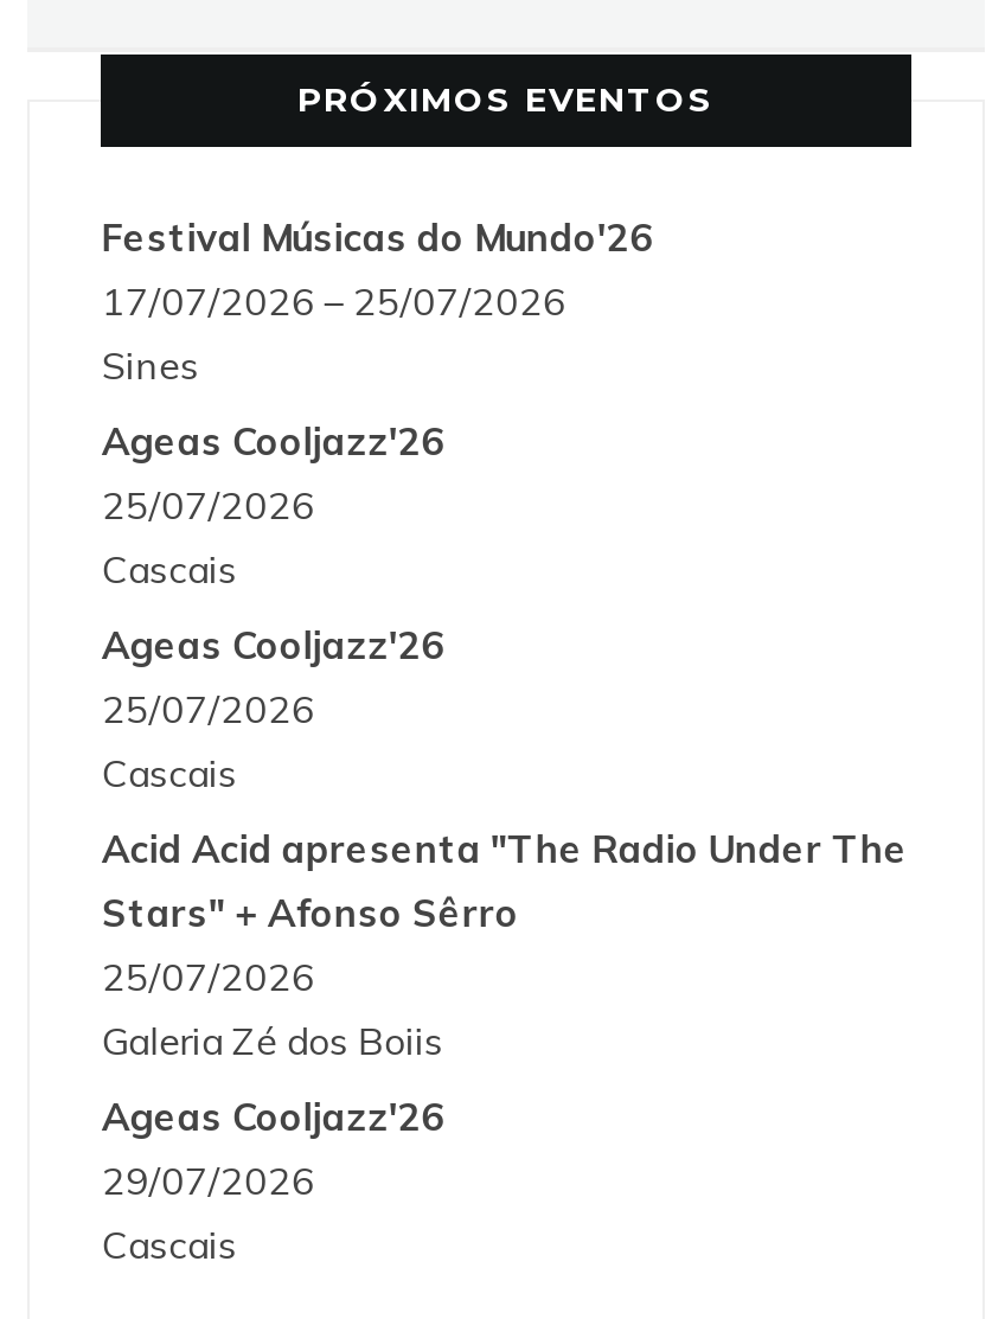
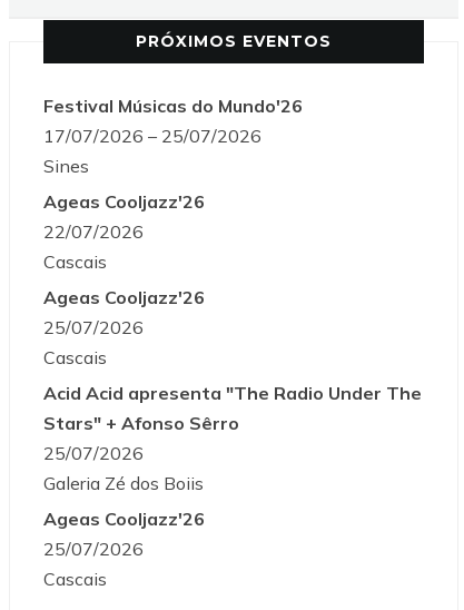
[102,482,315,529] 25/07/2026 -> [44,220,144,242] 22/07/2026
[102,1157,315,1205] 29/07/2026 -> [44,537,144,560] 25/07/2026

